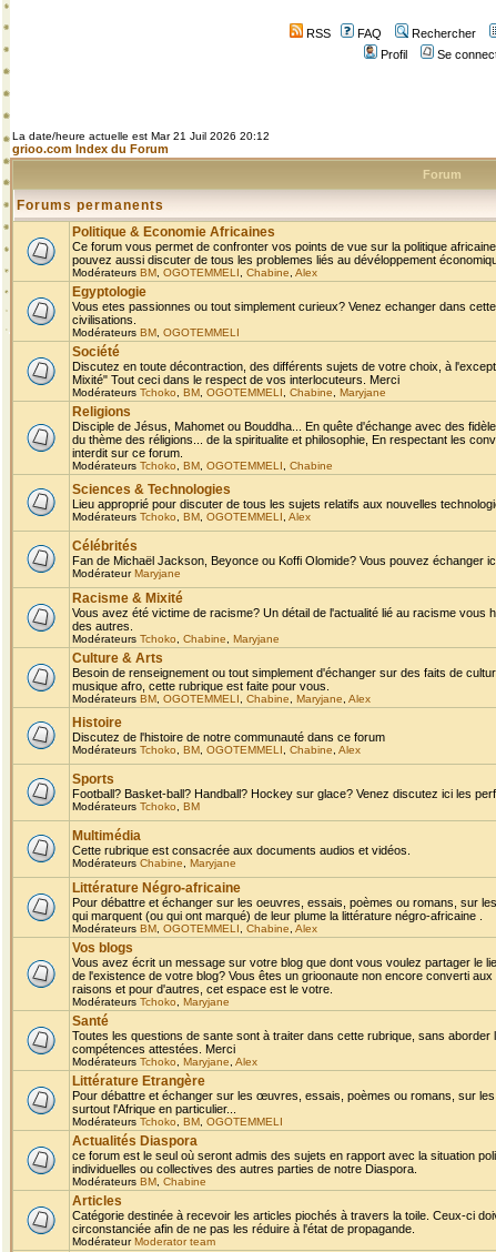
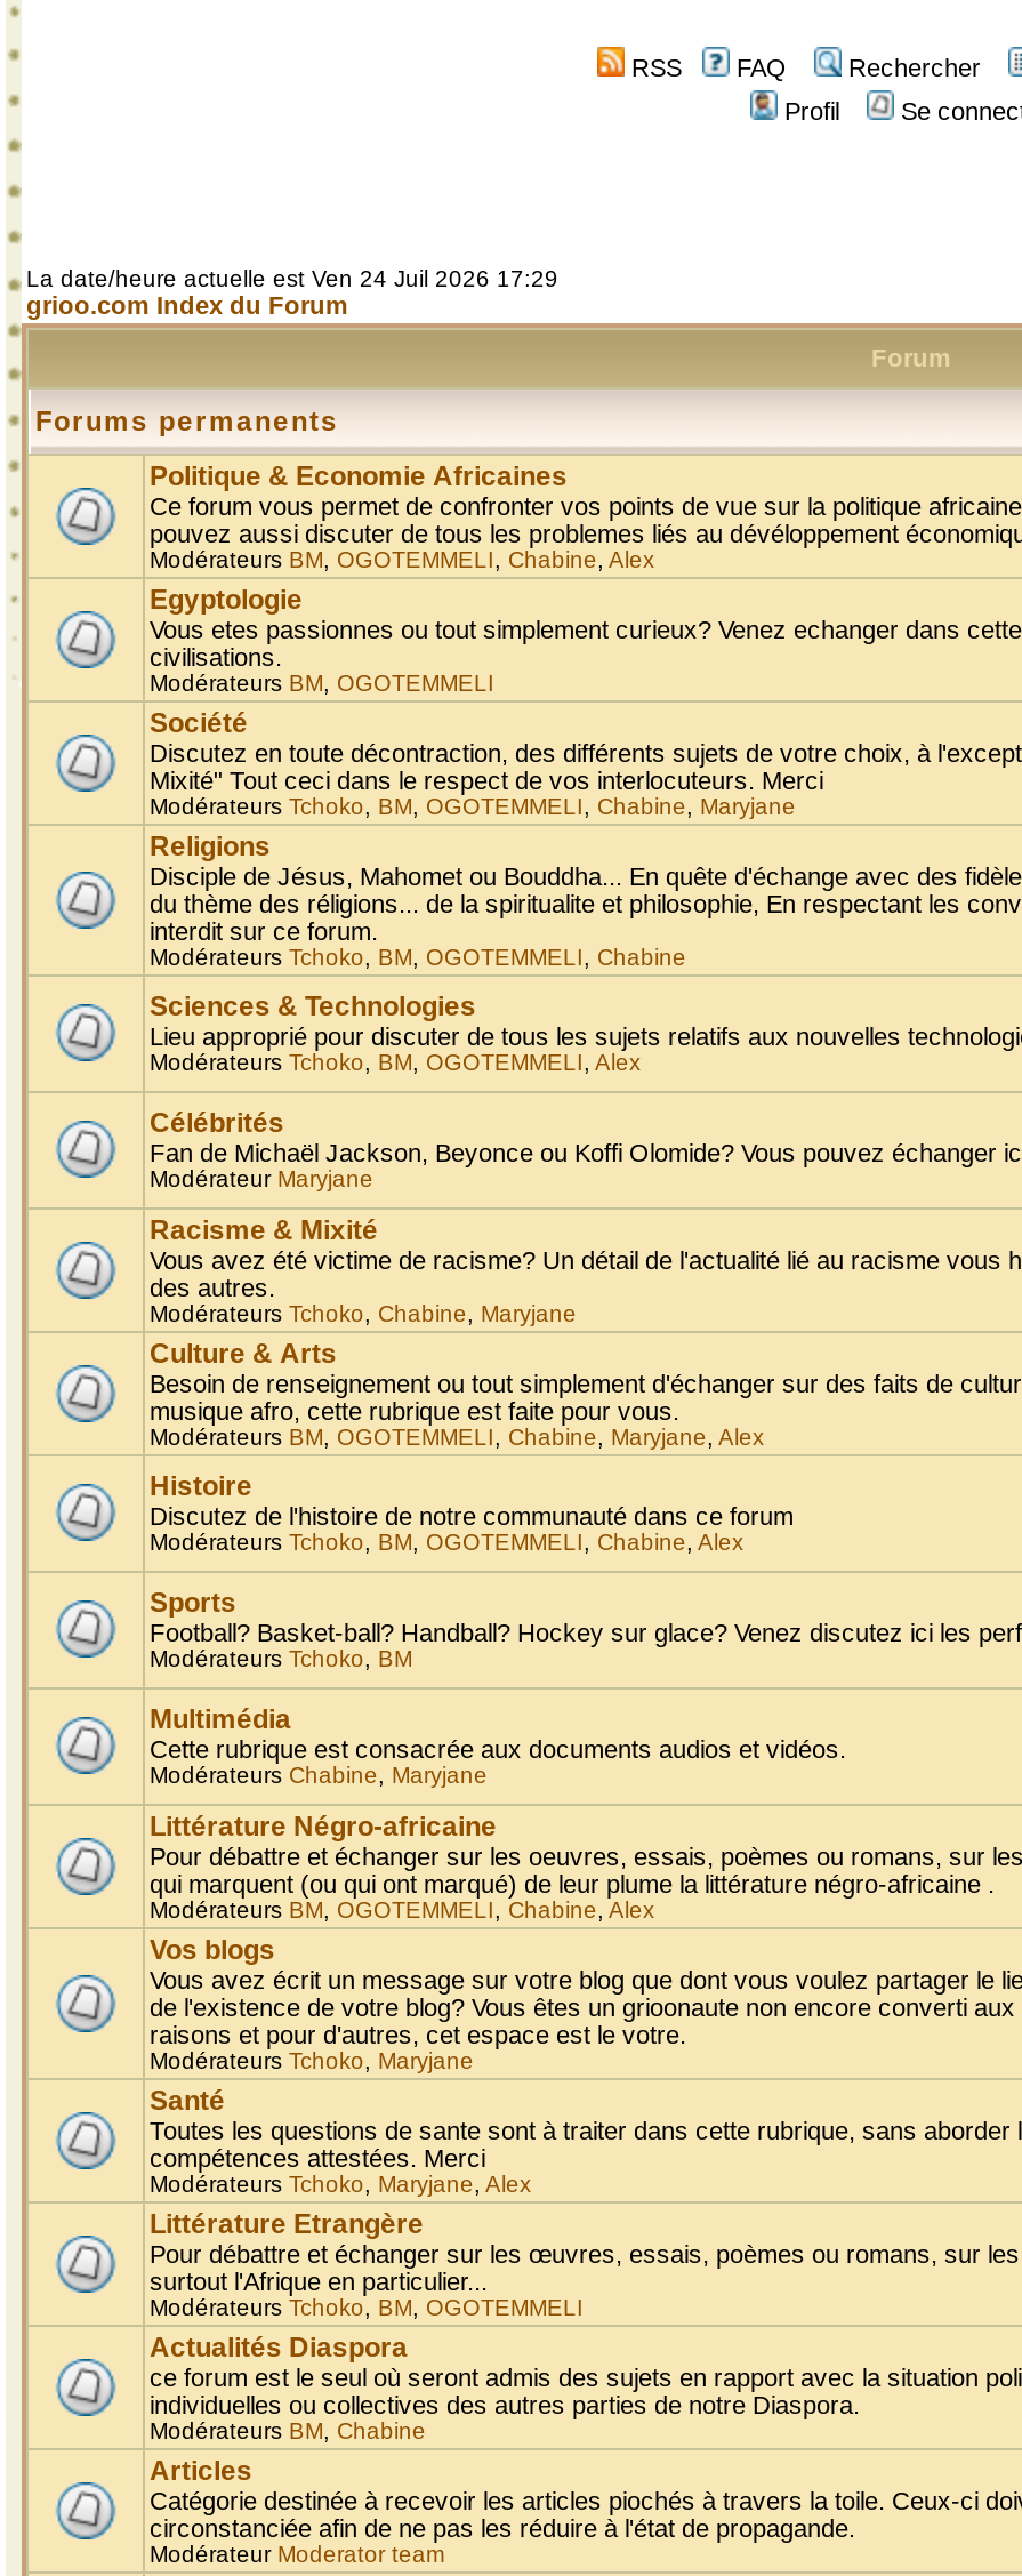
[12,130,270,142] La date/heure actuelle est Mar 21 Juil 2026 20:12 -> [26,266,558,291] La date/heure actuelle est Ven 24 Juil 2026 17:29

